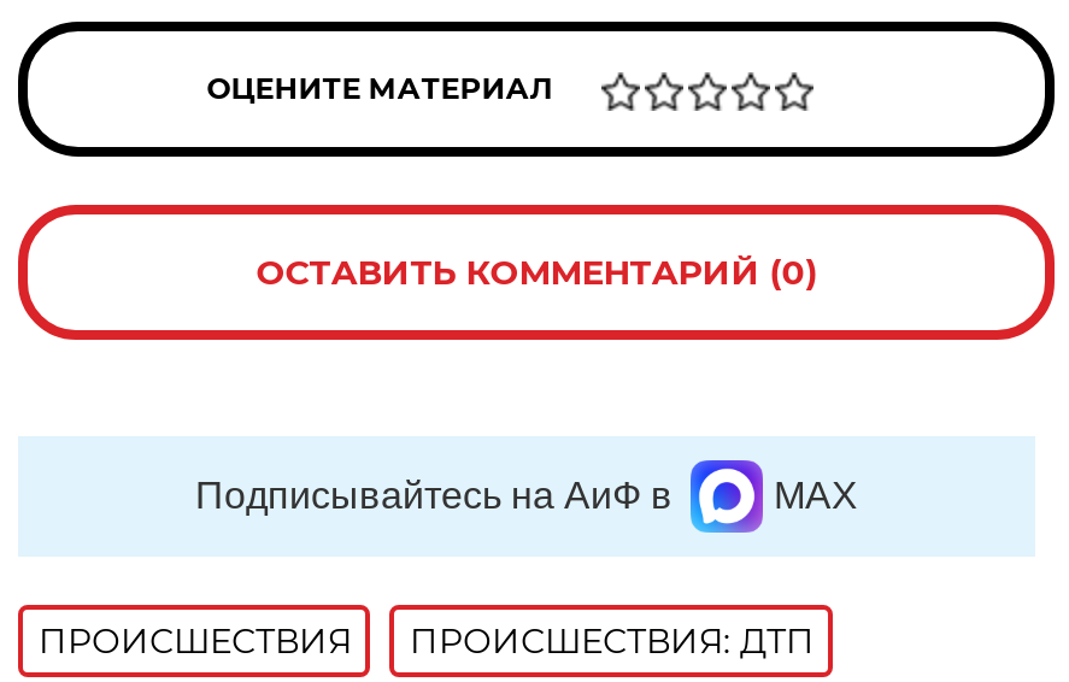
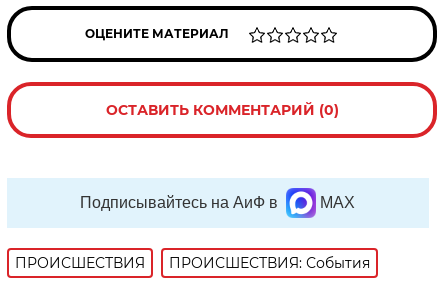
[410,619,814,663] ПРОИСШЕСТВИЯ: ДТП -> [169,254,370,272] ПРОИСШЕСТВИЯ: События

